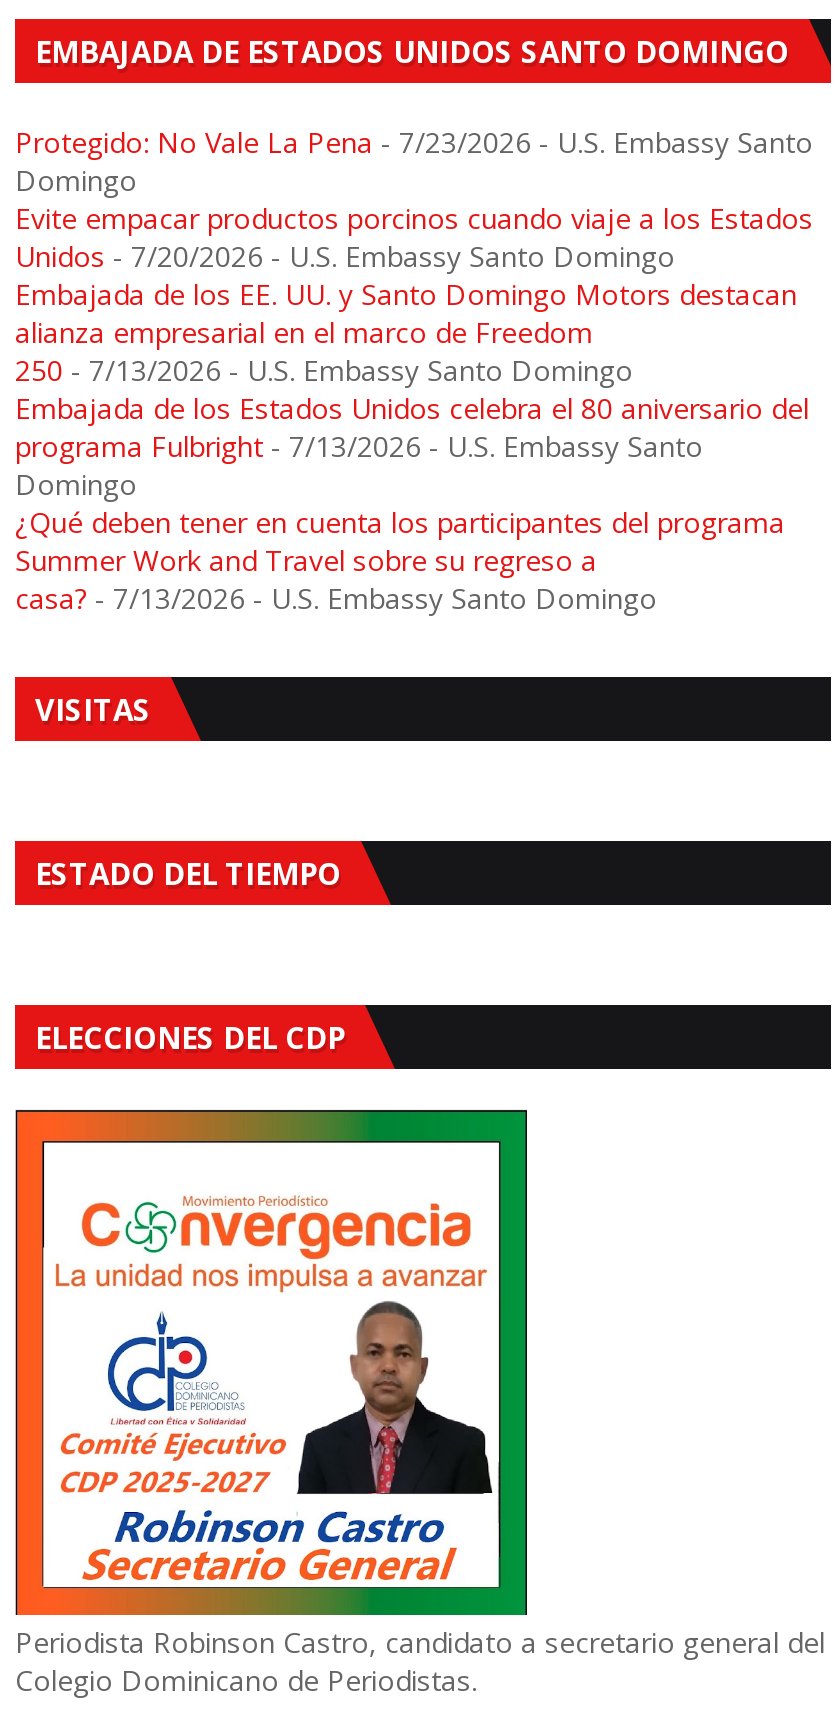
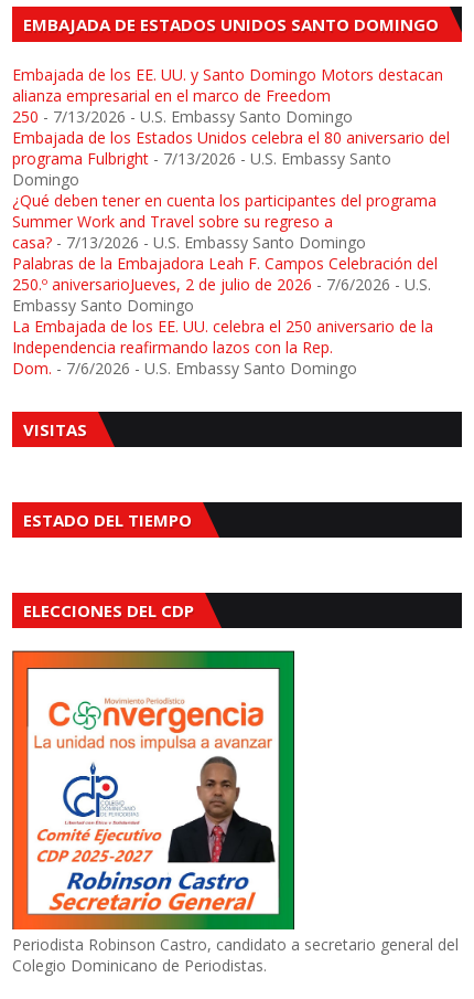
[15,124,813,276] Protegido: No Vale La Pena - 7/23/2026 - U.S. Embassy Santo | Domingo | Evite empacar productos porcinos cuando viaje a los Estados | Unidos - 7/20/2026 - U.S. Embassy Santo Domingo -> none
moved [15,276,809,618] -> [12,64,450,253]: Embajada de los EE. UU. y Santo Domingo Motors destacan | alianza empresarial en el marco de Freedom | 250 - 7/13/2026 - U.S. Embassy Santo Domingo | ... | Summer Work and Travel sobre su regreso a | casa? - 7/13/2026 - U.S. Embassy Santo Domingo
none -> [12,253,438,379] Palabras de la Embajadora Leah F. Campos Celebración del | 250.º aniversarioJueves, 2 de julio de 2026 - 7/6/2026 - U.S. | Embassy Santo Domingo | La Embajada de los EE. UU. celebra el 250 aniversario de la | Independencia reafirmando lazos con la Rep. | Dom. - 7/6/2026 - U.S. Embassy Santo Domingo

